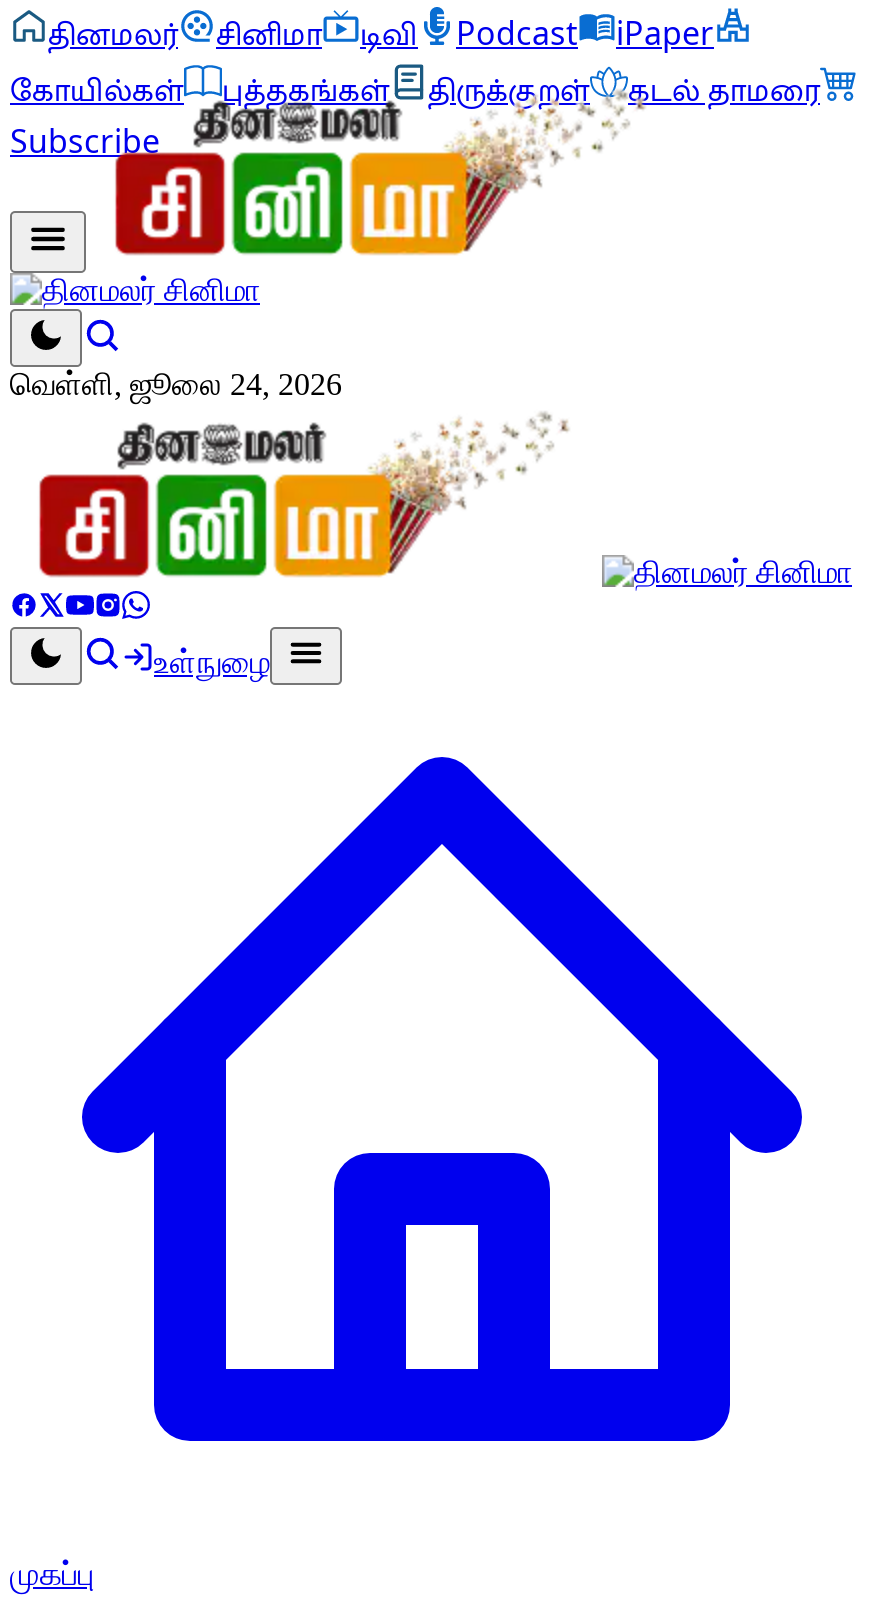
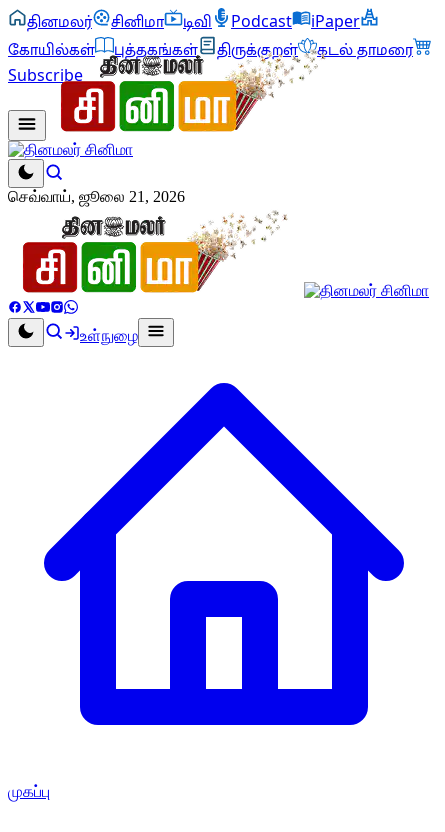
[10,367,342,401] வெள்ளி, ஜூலை 24, 2026 -> [8,188,185,205] செவ்வாய், ஜூலை 21, 2026

